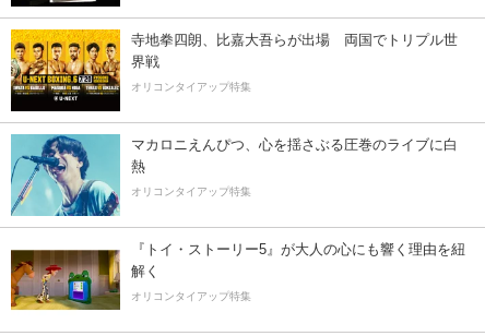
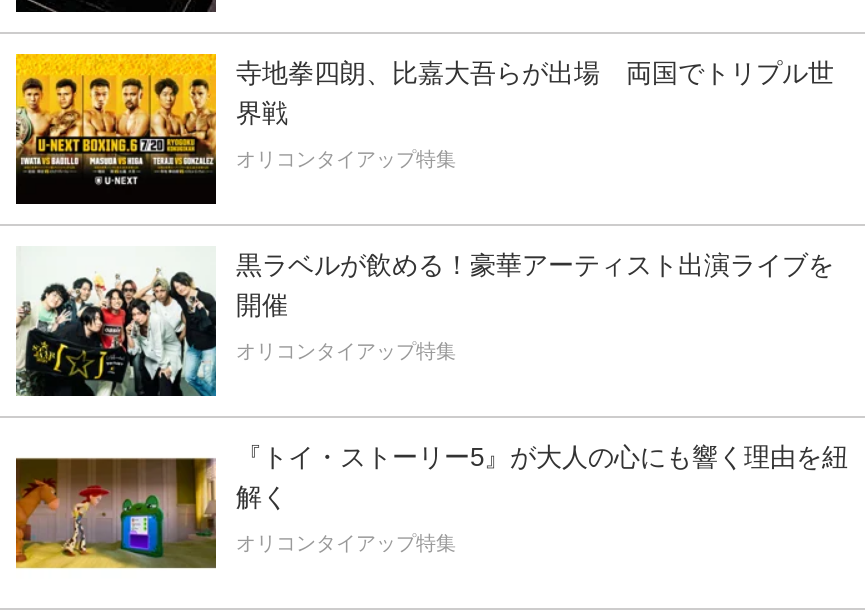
[10,133,458,217] [image] | マカロニえんぴつ、心を揺さぶる圧巻のライブに白 | 熱 -> [14,246,834,398] [image] | 黒ラベルが飲める！豪華アーティスト出演ライブを | 開催

